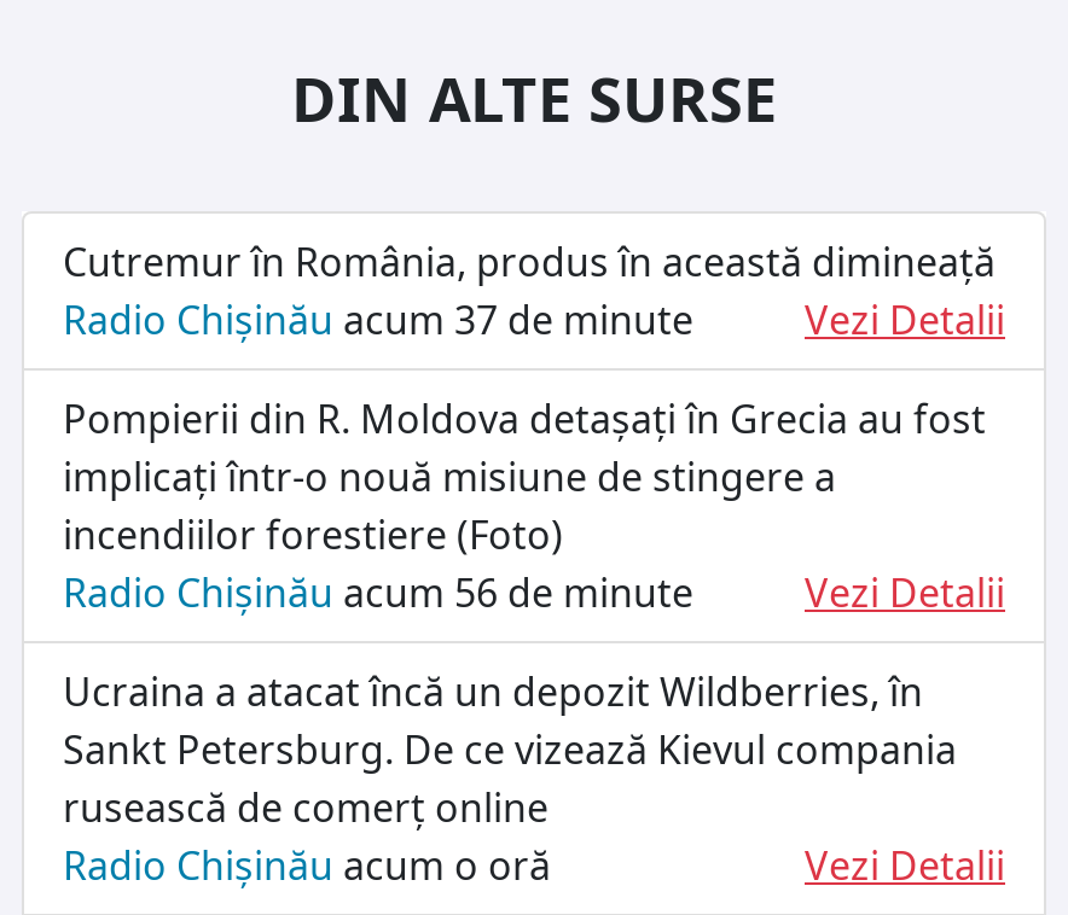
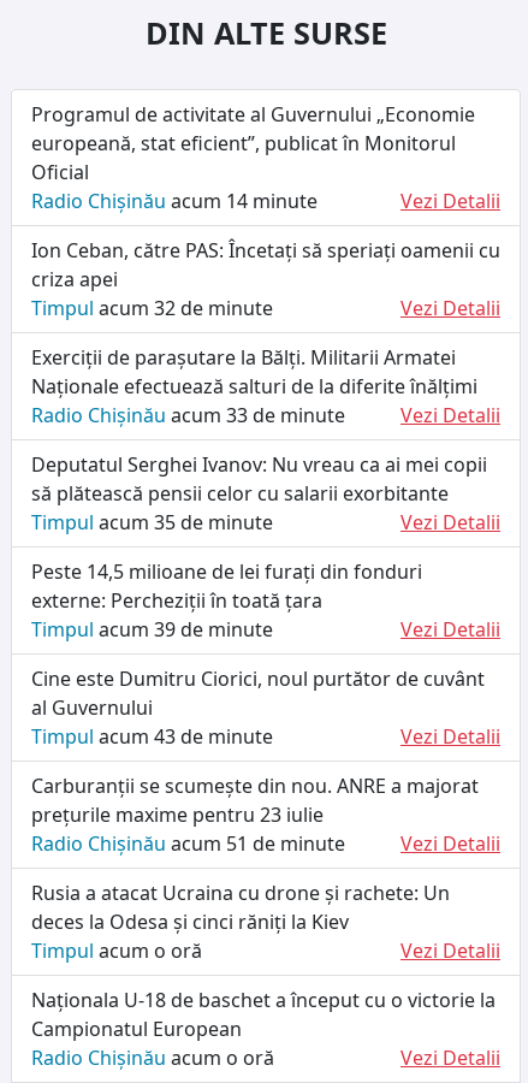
[63,234,996,345] Cutremur în România, produs în această dimineață | Radio Chișinău acum 37 de minute -> [31,101,475,214] Programul de activitate al Guvernului „Economie | europeană, stat eficient”, publicat în Monitorul | Oficial | Radio Chișinău acum 14 minute
[63,391,986,618] Pompierii din R. Moldova detașați în Grecia au fost | implicați într-o nouă misiune de stingere a | incendiilor forestiere (Foto) | Radio Chișinău acum 56 de minute -> [31,237,500,321] Ion Ceban, către PAS: Încetați să speriați oamenii cu | criza apei | Timpul acum 32 de minute
[63,664,957,833] Ucraina a atacat încă un depozit Wildberries, în | Sankt Petersburg. De ce vizează Kievul compania | rusească de comerț online -> [31,344,500,1042] Exerciții de parașutare la Bălți. Militarii Armatei | Naționale efectuează salturi de la diferite înălțimi | Radio Chișinău acum 33 de minute | Vezi Detalii | Deputatul Serghei Ivanov: Nu vreau ca ai mei copii | să plătească pensii celor cu salarii exorbitante | Timpul acum 35 de minute | Vezi Detalii | Peste 14,5 milioane de lei furați din fonduri | externe: Percheziții în toată țara | Timpul acum 39 de minute | Vezi Detalii | Cine este Dumitru Ciorici, noul purtător de cuvânt | al Guvernului | Timpul acum 43 de minute | Vezi Detalii | Carburanții se scumește din nou. ANRE a majorat | prețurile maxime pentru 23 iulie | Radio Chișinău acum 51 de minute | Vezi Detalii | Rusia a atacat Ucraina cu drone și rachete: Un | deces la Odesa și cinci răniți la Kiev | Timpul acum o oră | Vezi Detalii | Naționala U-18 de baschet a început cu o victorie la | Campionatul European

